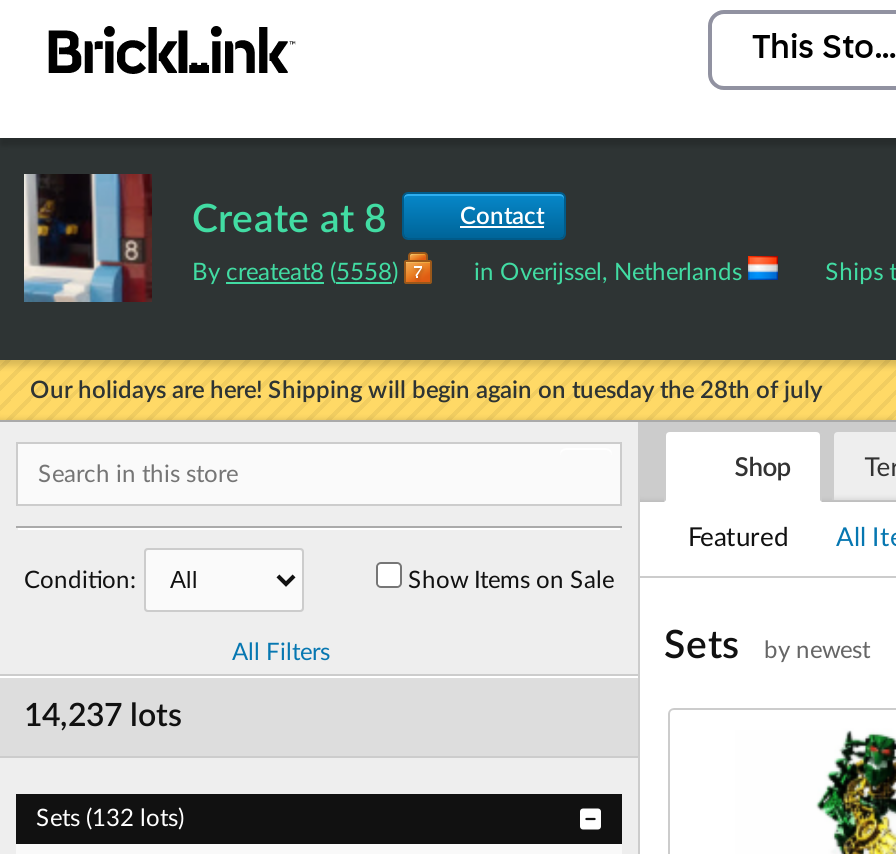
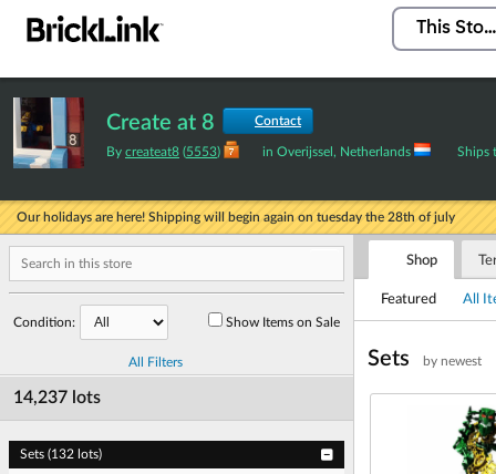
[192,259,404,283] By createat8 (5558) -> [106,145,224,158] By createat8 (5553)

